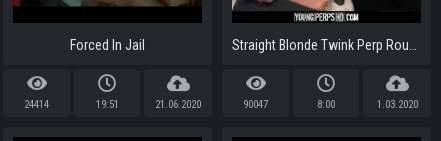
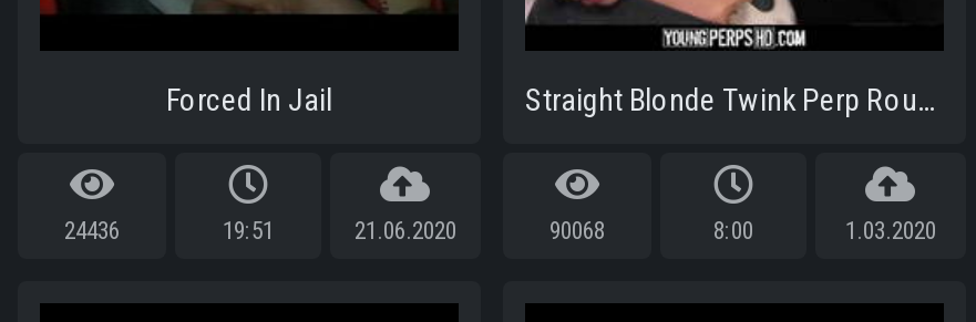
[24,98,49,111] 24414 -> [64,217,120,246] 24436
[243,98,268,111] 90047 -> [549,217,605,246] 90068

